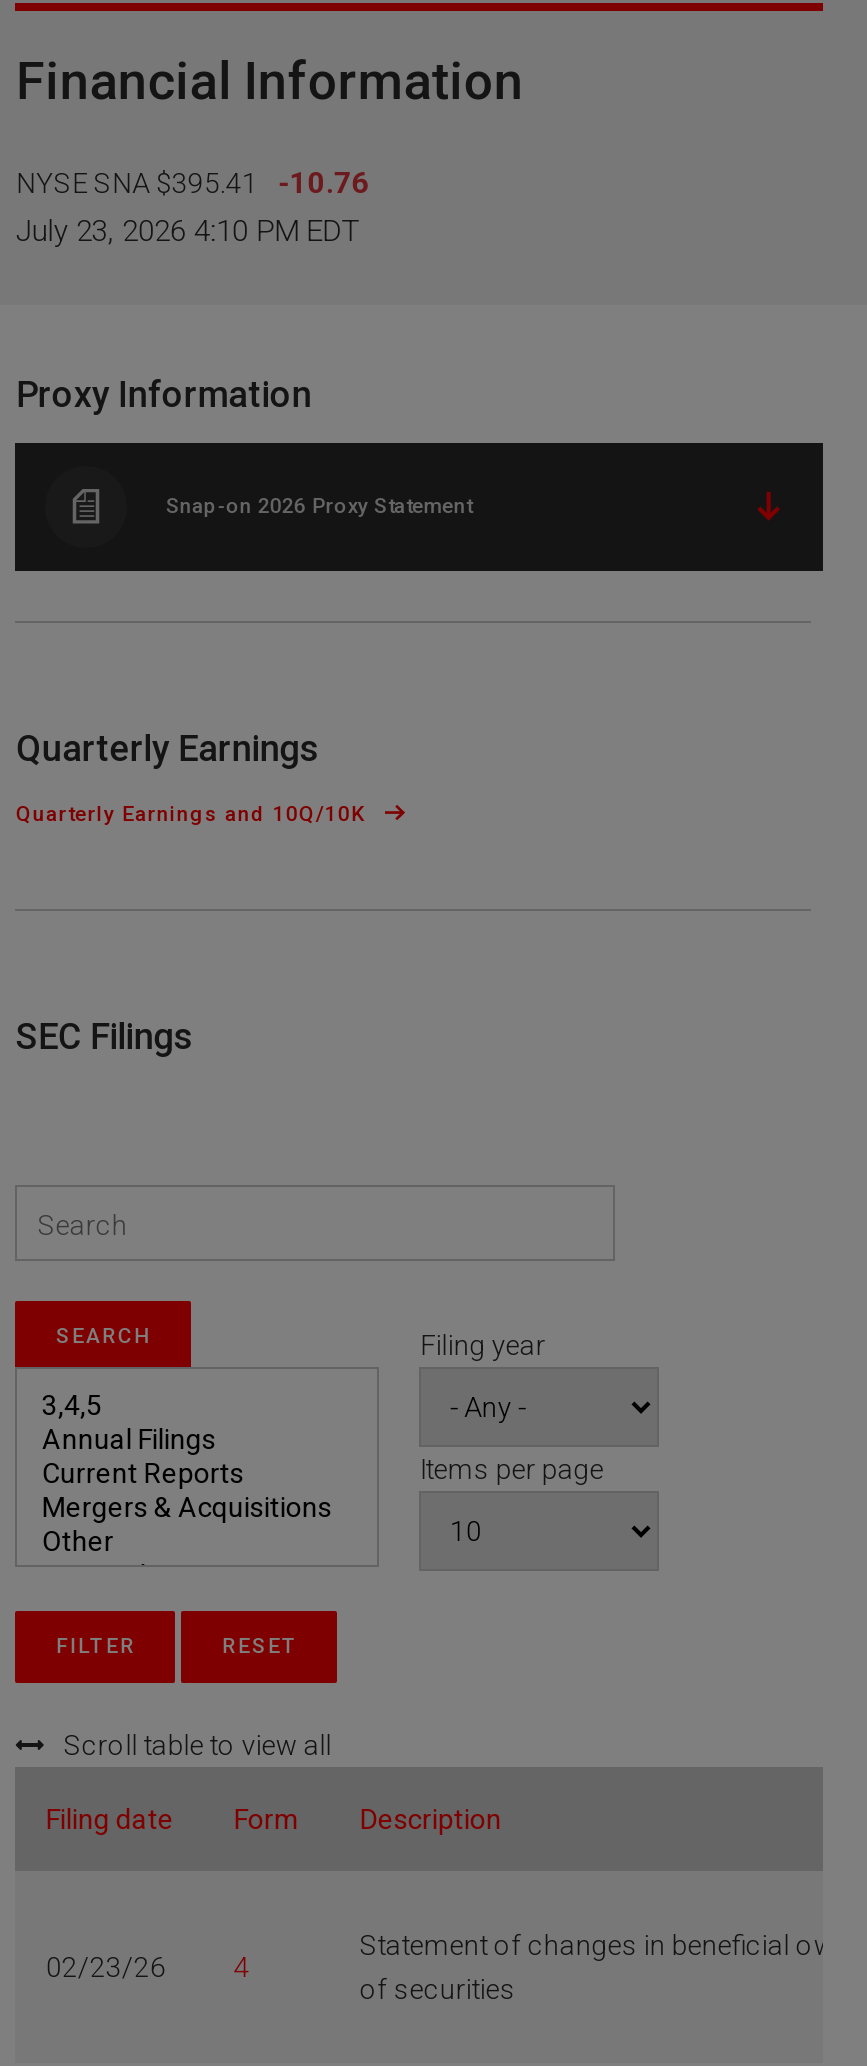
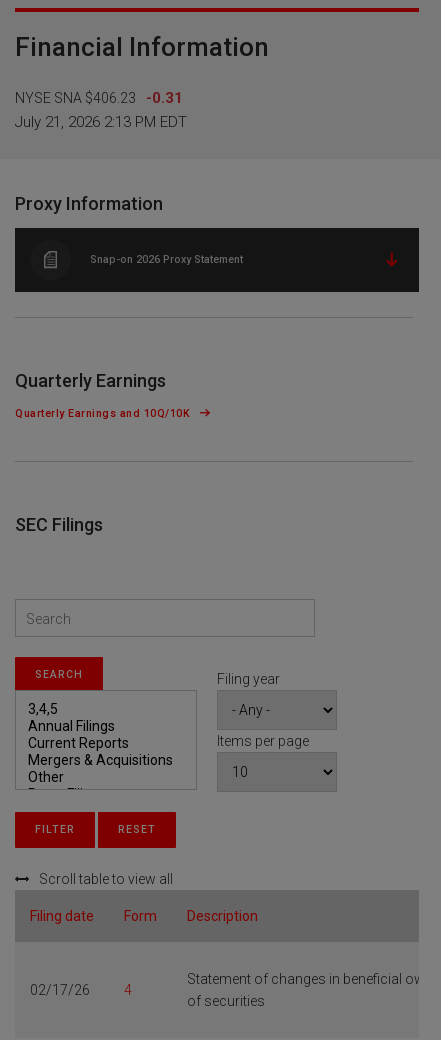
[16,167,258,199] NYSE SNA $395.41 -> [15,90,136,106] NYSE SNA $406.23
[278,165,370,201] -10.76 -> [146,89,183,107] -0.31
[16,213,360,249] July 23, 2026 4:10 PM EDT -> [15,113,187,131] July 21, 2026 2:13 PM EDT
[46,1951,166,1983] 02/23/26 -> [30,982,90,998] 02/17/26

